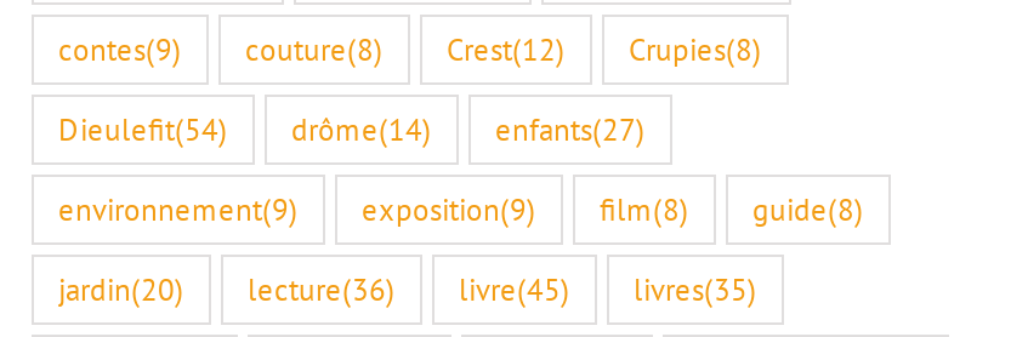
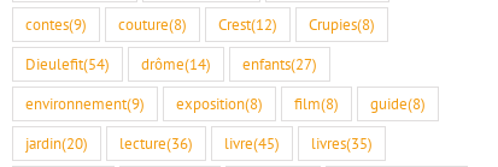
[58,189,864,228] environnement(9) exposition(9) film(8) guide(8) -> [25,94,426,113] environnement(9) exposition(8) film(8) guide(8)

